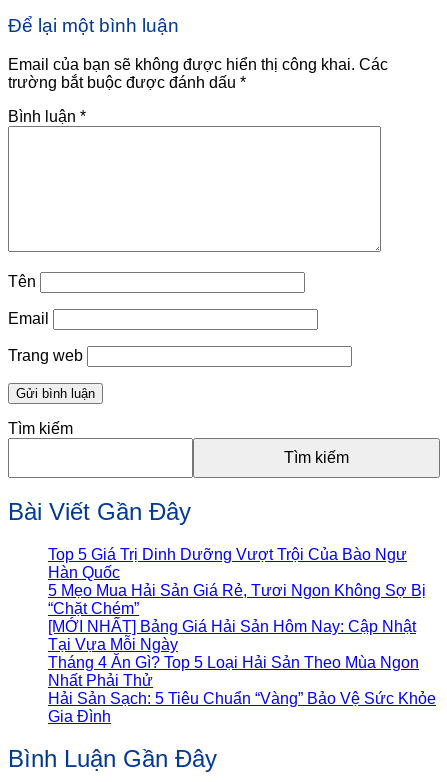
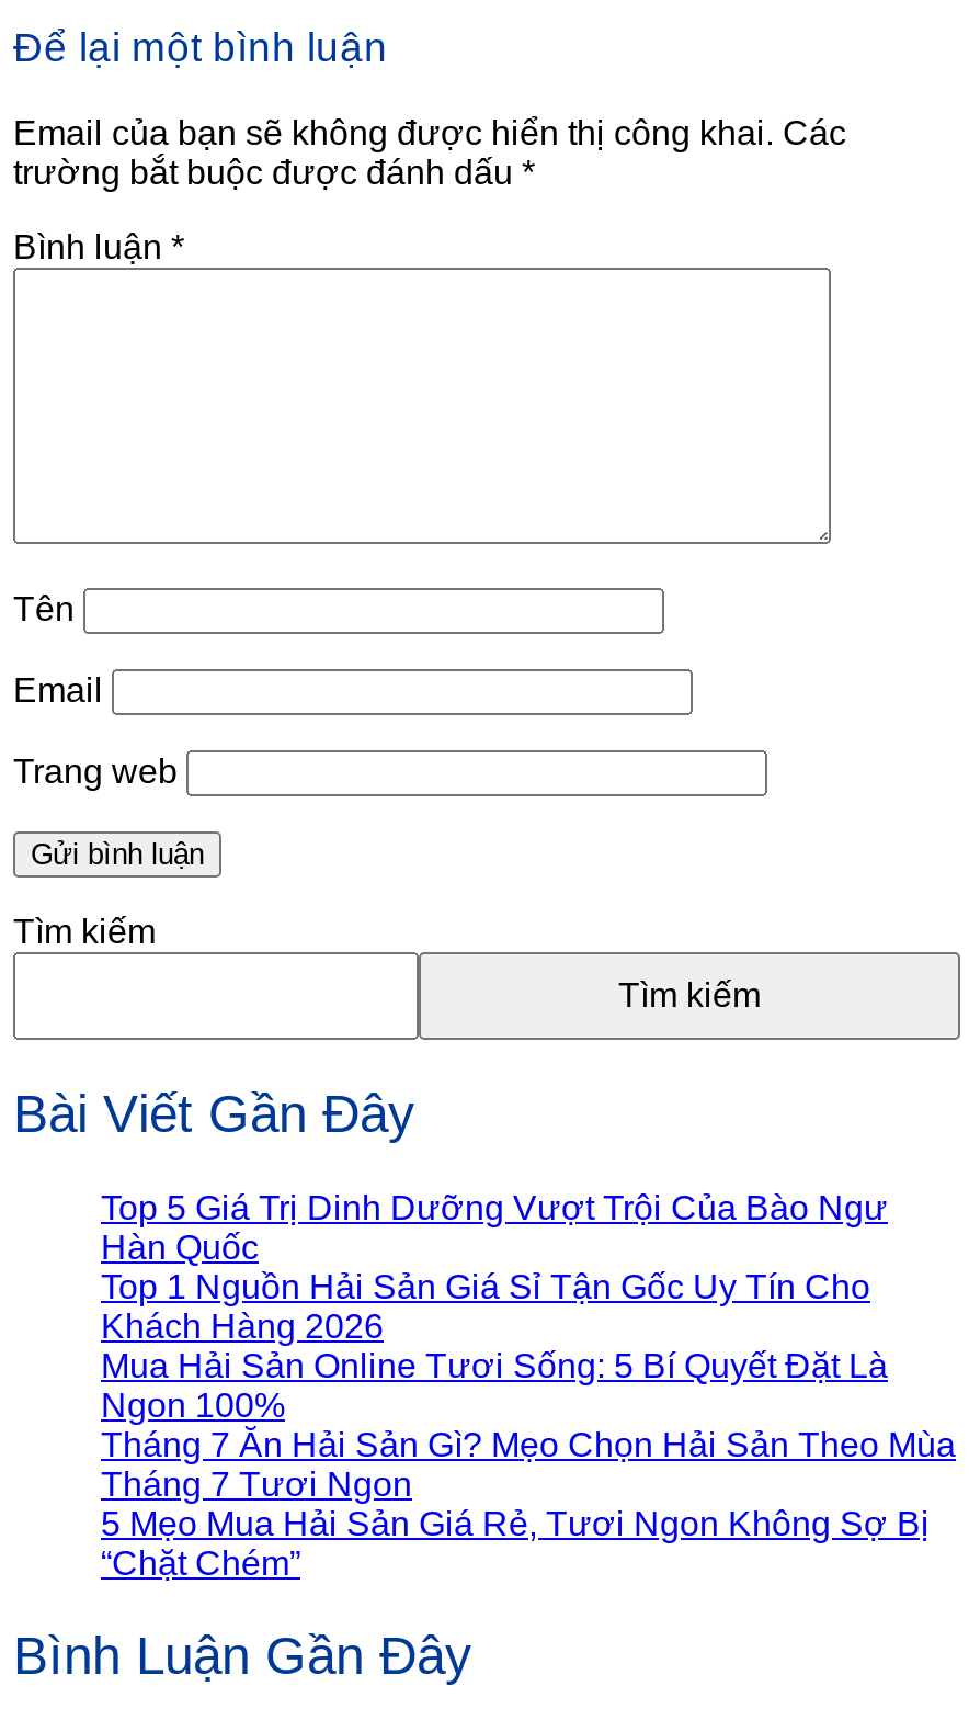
none -> [101,1267,956,1502] Top 1 Nguồn Hải Sản Giá Sỉ Tận Gốc Uy Tín Cho | Khách Hàng 2026 | Mua Hải Sản Online Tươi Sống: 5 Bí Quyết Đặt Là | Ngon 100% | Tháng 7 Ăn Hải Sản Gì? Mẹo Chọn Hải Sản Theo Mùa | Tháng 7 Tươi Ngon
moved [48,582,426,617] -> [101,1504,930,1581]: 5 Mẹo Mua Hải Sản Giá Rẻ, Tươi Ngon Không Sợ Bị | “Chặt Chém”
[48,618,436,725] [MỚI NHẤT] Bảng Giá Hải Sản Hôm Nay: Cập Nhật | Tại Vựa Mỗi Ngày | Tháng 4 Ăn Gì? Top 5 Loại Hải Sản Theo Mùa Ngon | Nhất Phải Thử | Hải Sản Sạch: 5 Tiêu Chuẩn “Vàng” Bảo Vệ Sức Khỏe | Gia Đình -> none

